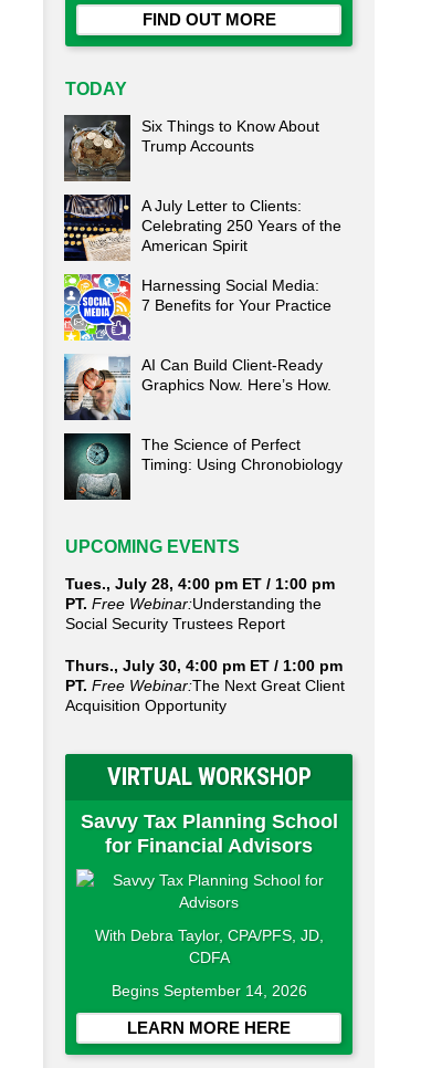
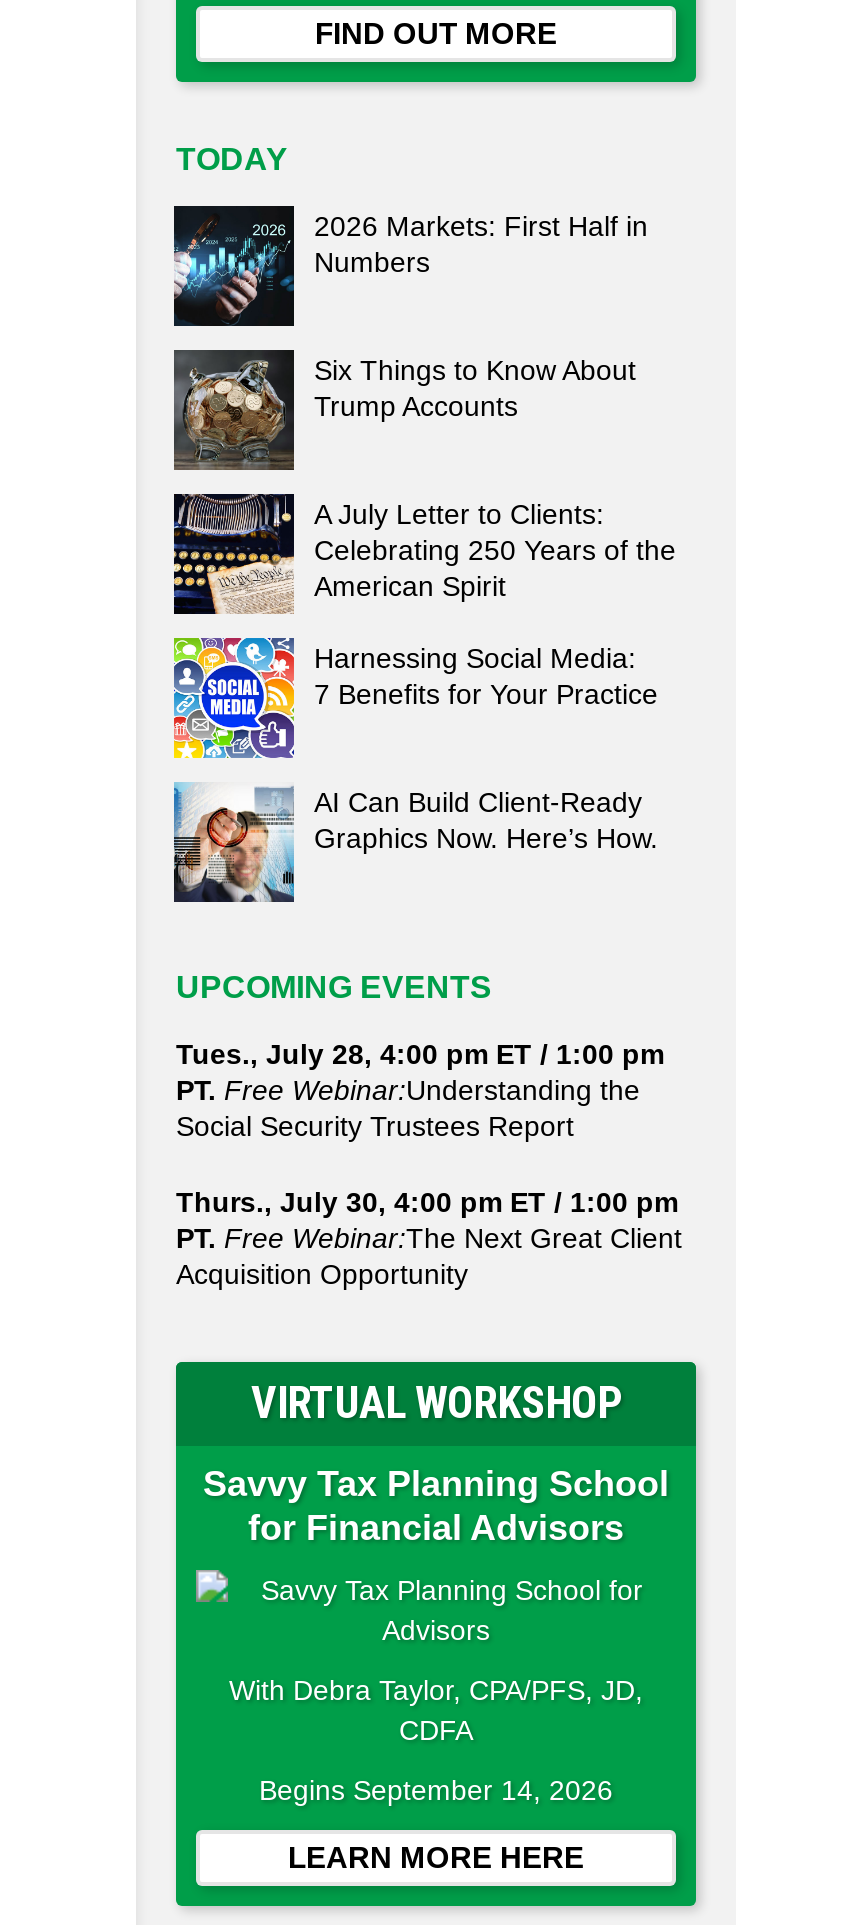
none -> [176,208,648,326] [image] | 2026 Markets: First Half in | Numbers
moved [63,115,341,394] -> [172,350,676,854]: [image] | Six Things to Know About | Trump Accounts | ... | AI Can Build Client-Ready | Graphics Now. Here’s How.
[63,432,343,500] [image] | The Science of Perfect | Timing: Using Chronobiology -> none

